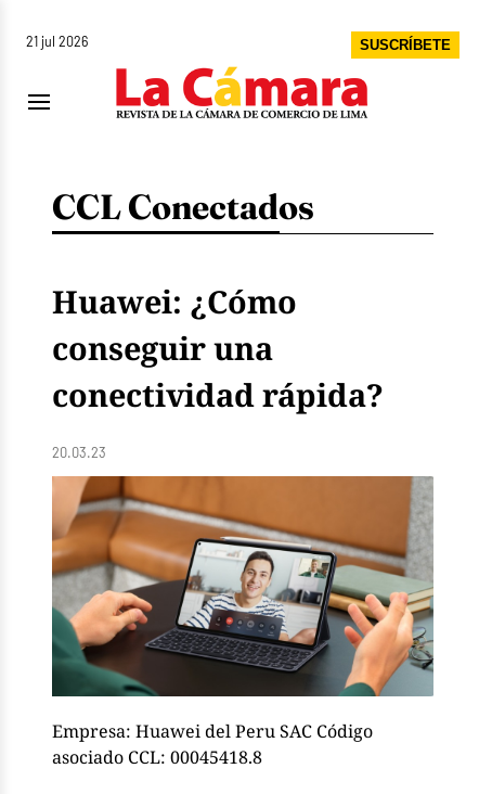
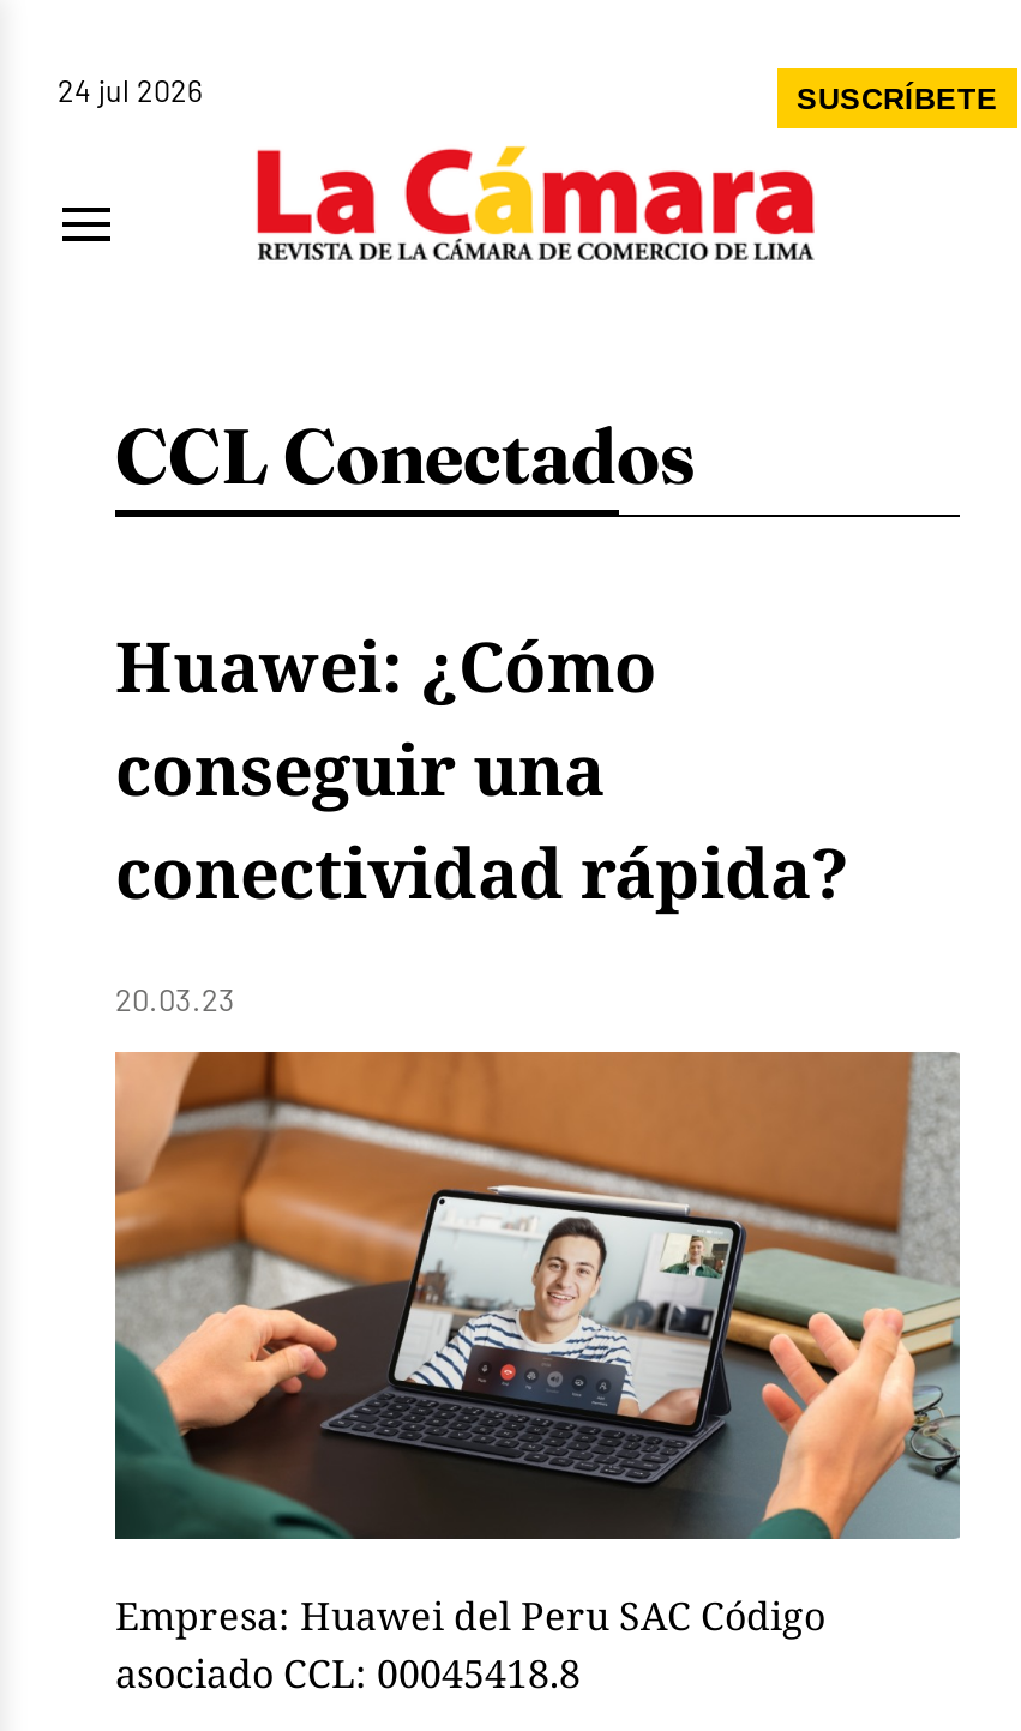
[26,33,88,50] 21 jul 2026 -> [58,71,202,109] 24 jul 2026

